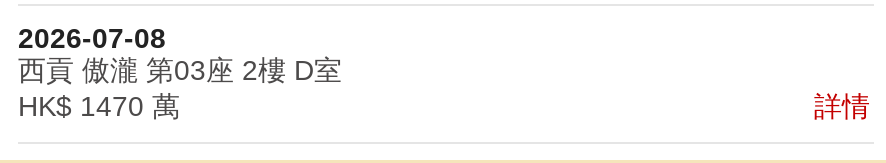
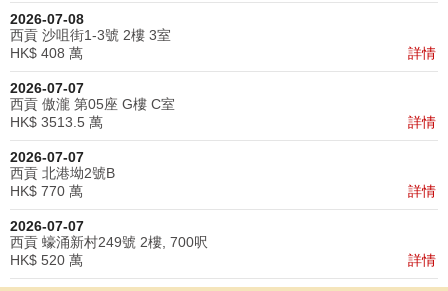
[18,54,342,122] 西貢 傲瀧 第03座 2樓 D室 | HK$ 1470 萬 -> [10,27,436,268] 西貢 沙咀街1-3號 2樓 3室 | HK$ 408 萬 | 詳情 | 2026-07-07 | 西貢 傲瀧 第05座 G樓 C室 | HK$ 3513.5 萬 | 詳情 | 2026-07-07 | 西貢 北港坳2號B | HK$ 770 萬 | 詳情 | 2026-07-07 | 西貢 蠔涌新村249號 2樓, 700呎 | HK$ 520 萬

